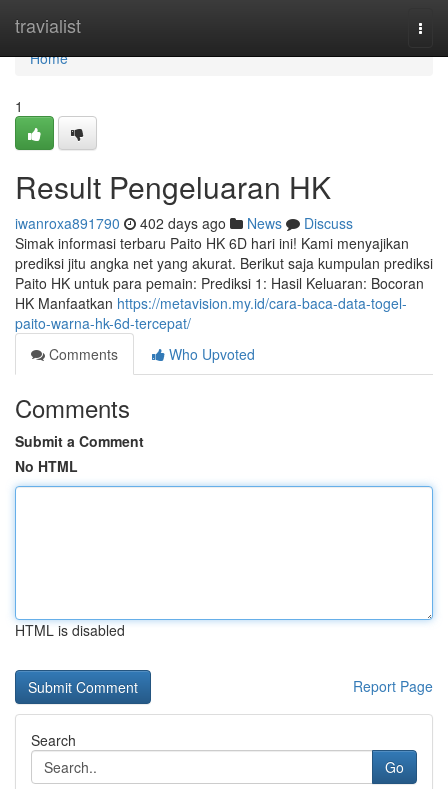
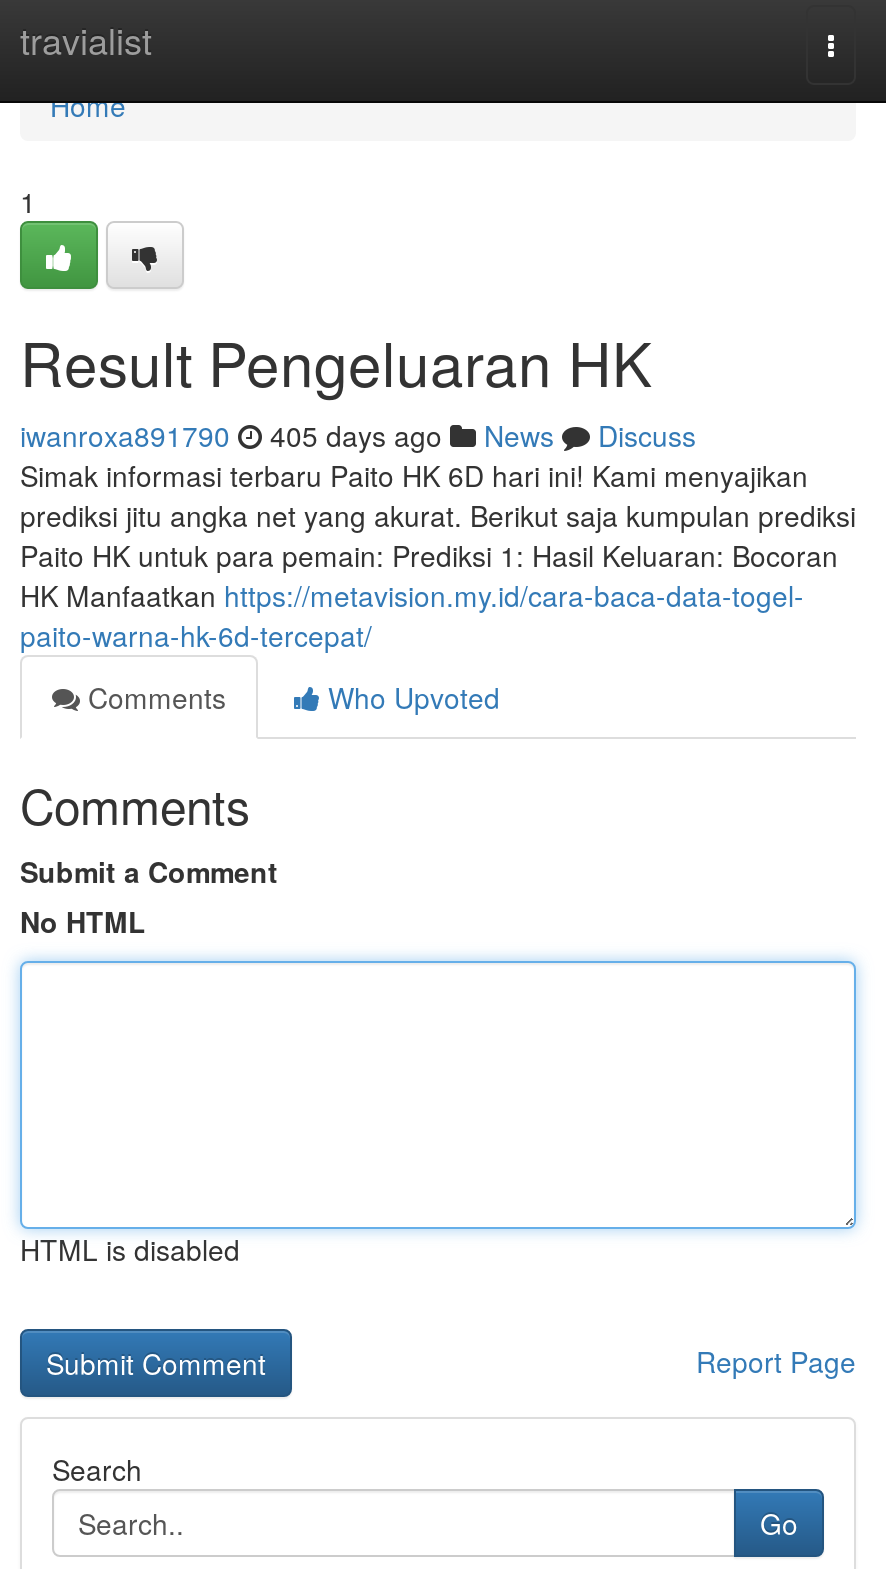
[15,213,353,233] iwanroxa891790 402 days ago News Discuss -> [20,415,696,455] iwanroxa891790 405 days ago News Discuss

